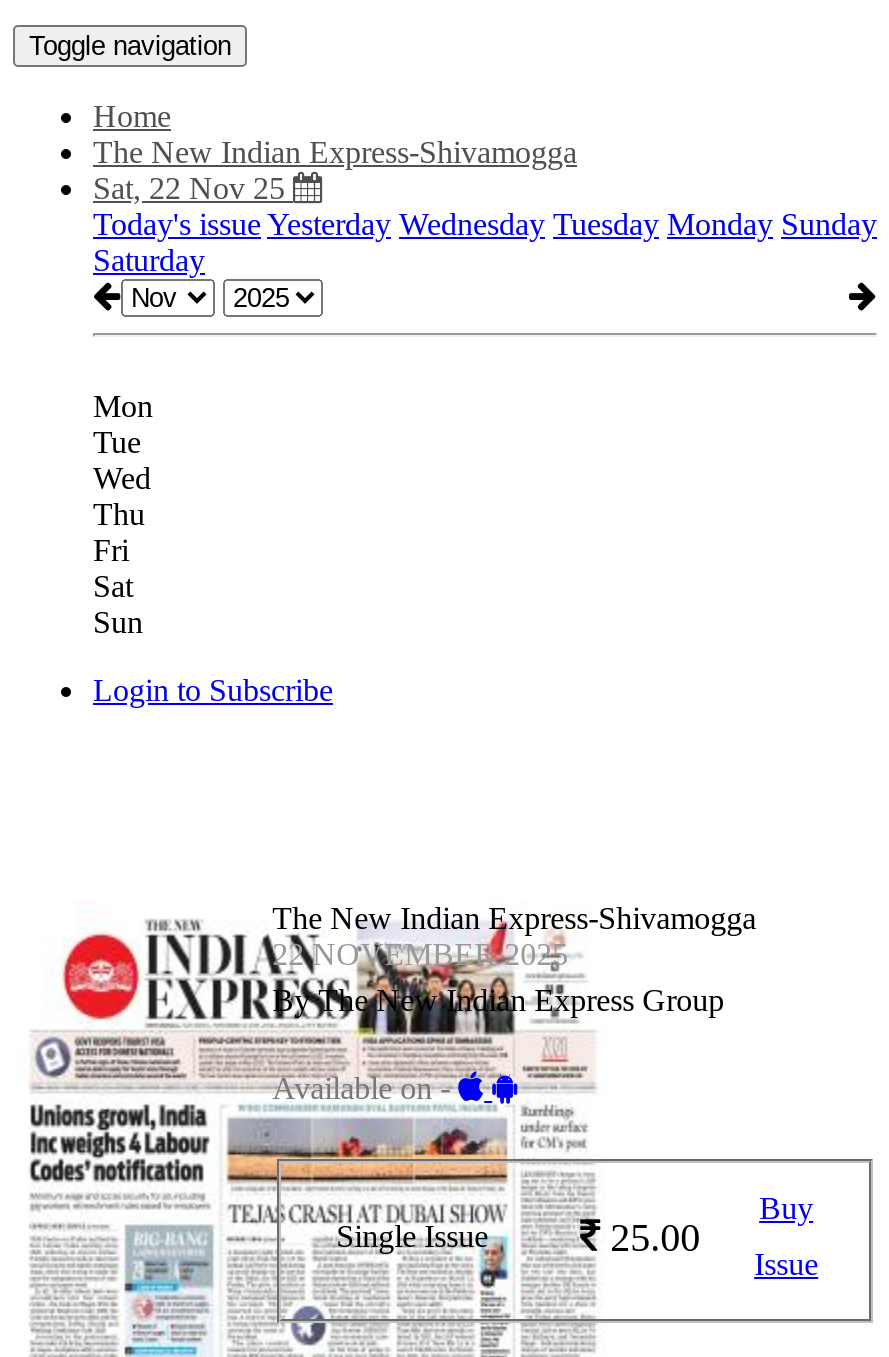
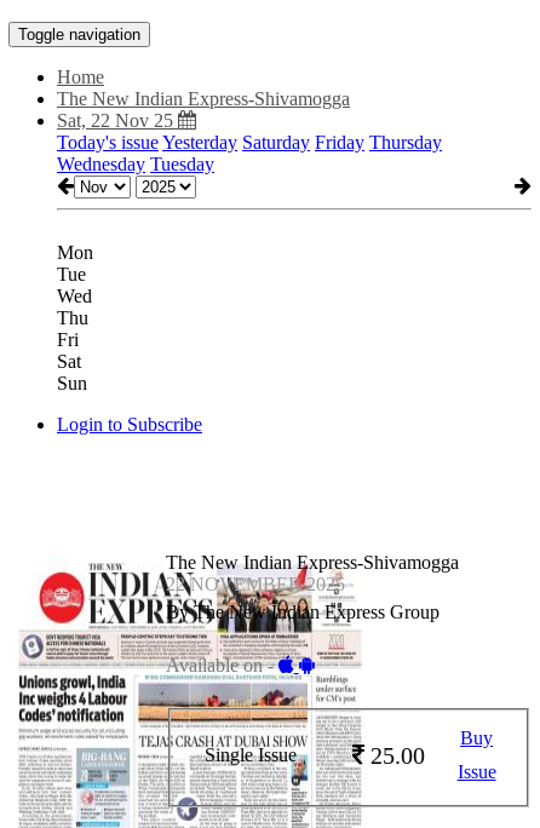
[93,207,877,277] Today's issue Yesterday Wednesday Tuesday Monday Sunday | Saturday -> [57,132,442,174] Today's issue Yesterday Saturday Friday Thursday | Wednesday Tuesday

